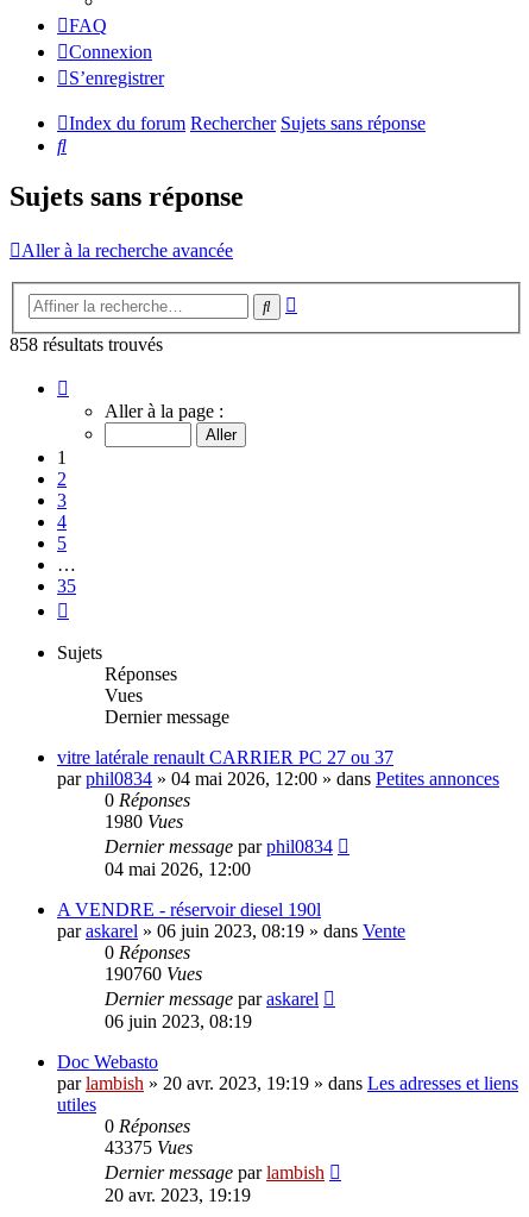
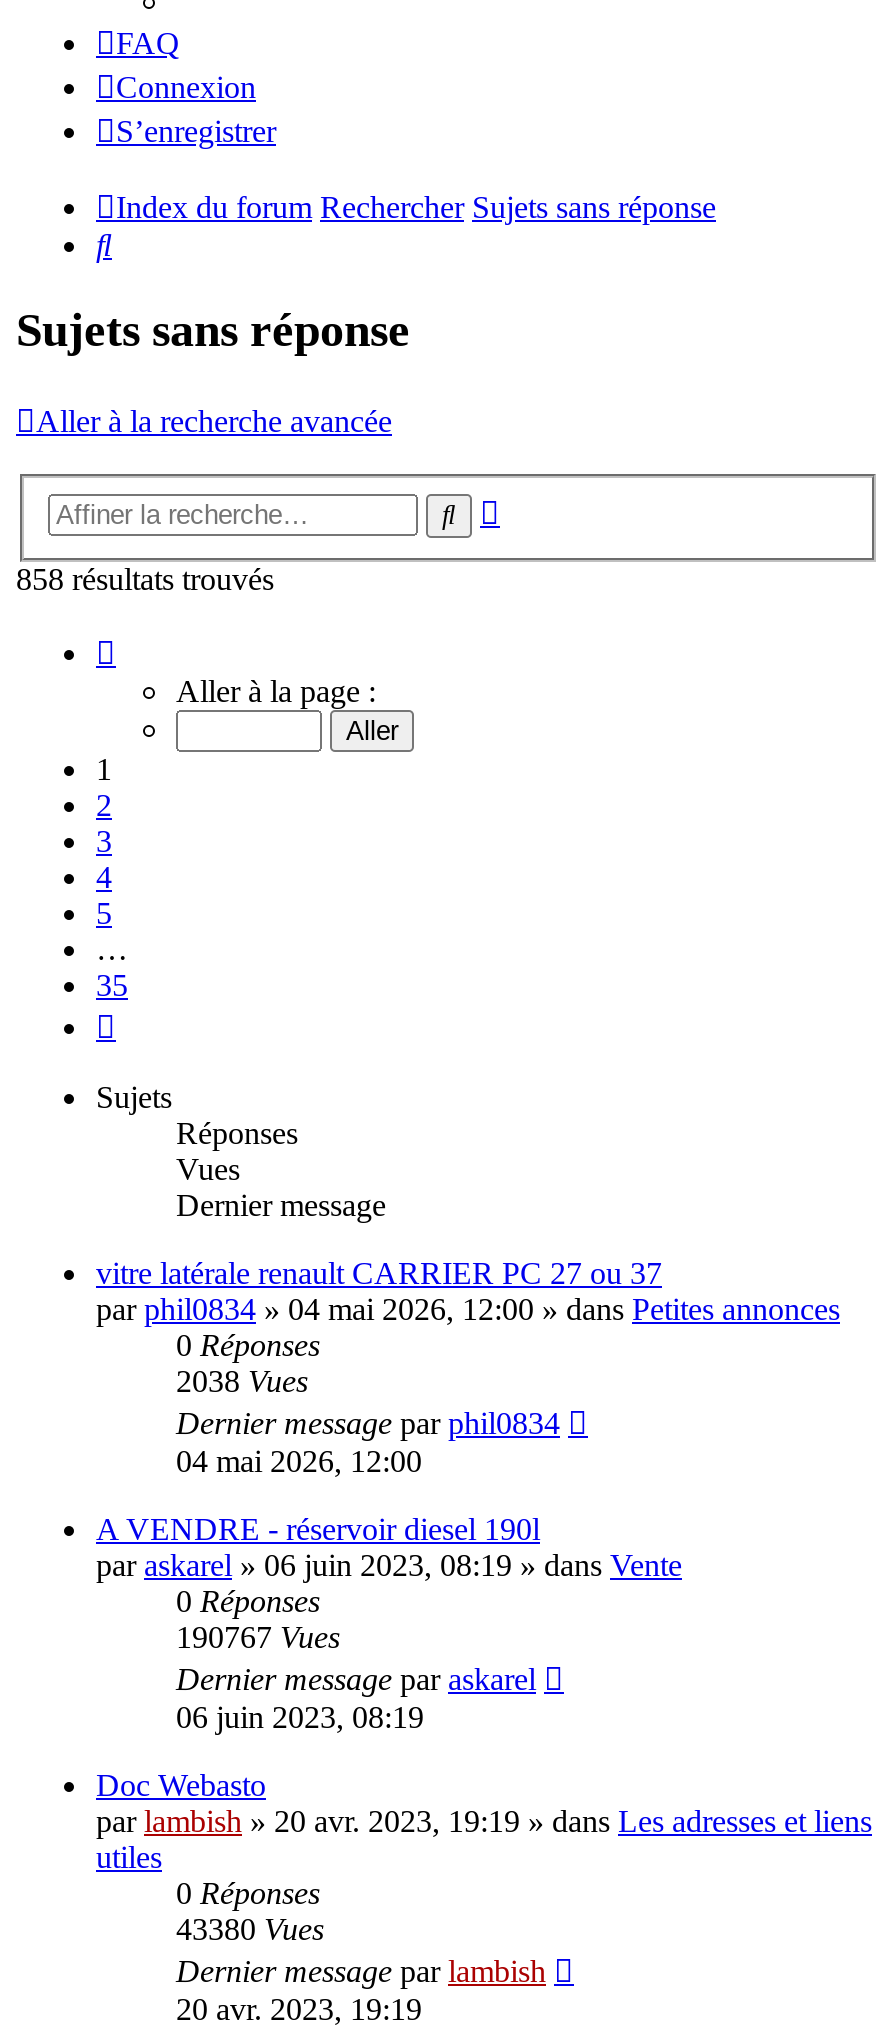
[105,811,183,831] 1980 Vues -> [176,1364,308,1398] 2038 Vues
[105,963,202,984] 190760 Vues -> [176,1620,340,1654] 190767 Vues
[105,1137,193,1157] 43375 Vues -> [176,1912,324,1946] 43380 Vues

